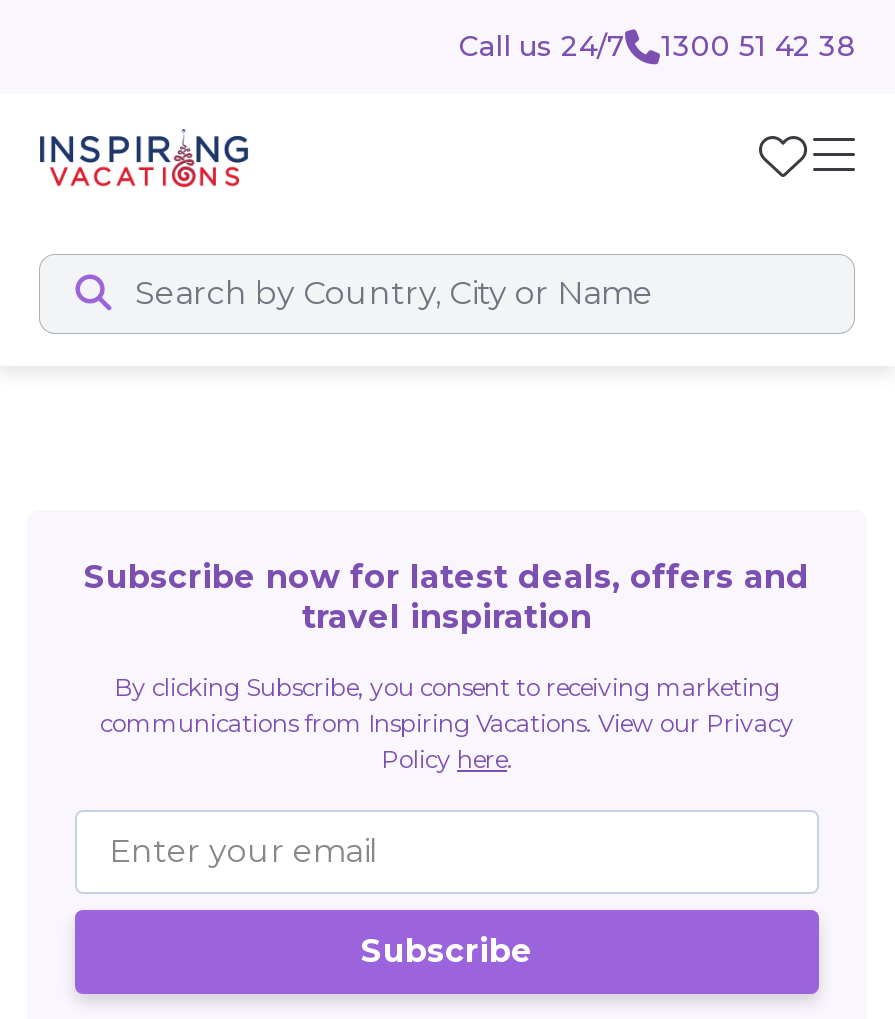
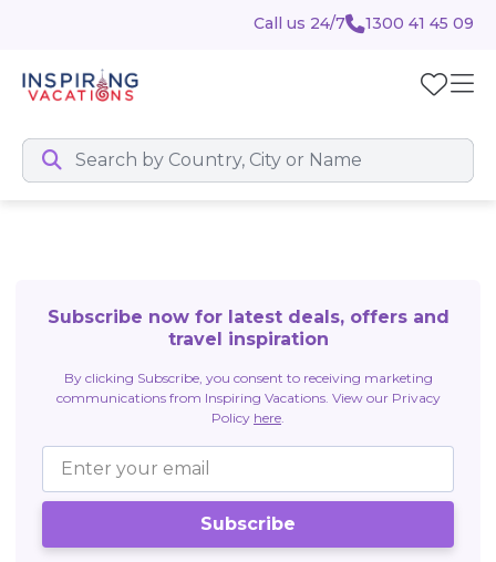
[459,27,855,63] Call us 24/7 1300 51 42 38 -> [254,13,474,33] Call us 24/7 1300 41 45 09

